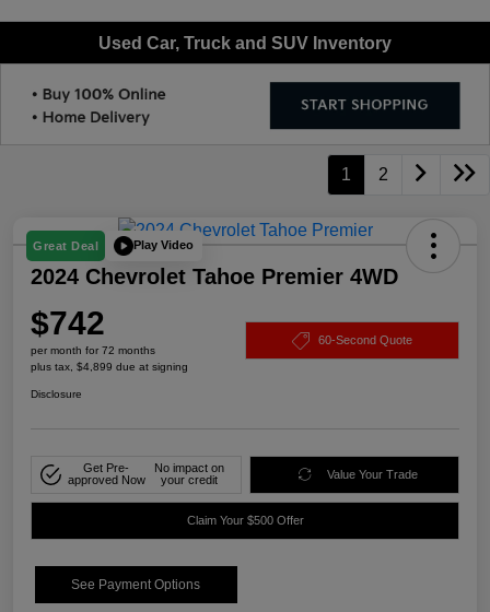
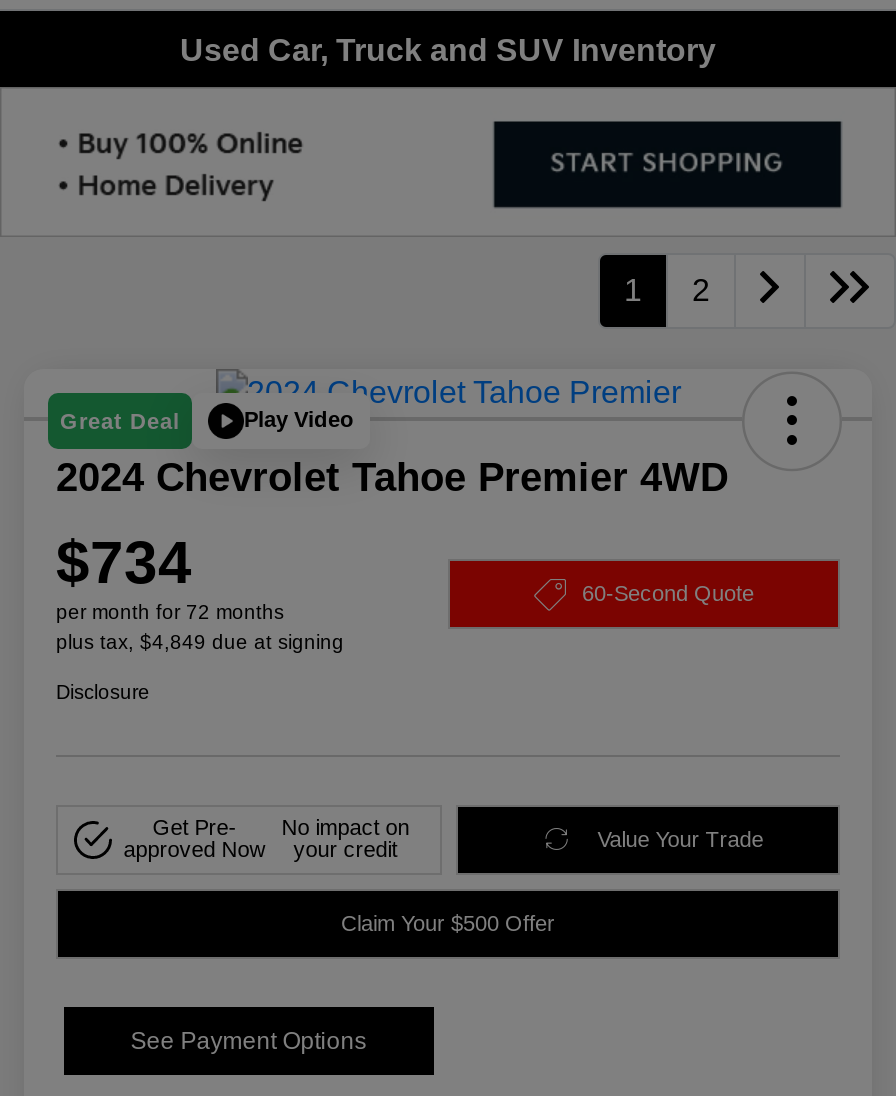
[31,305,105,341] $742 -> [56,529,192,595] $734
[31,360,188,372] plus tax, $4,899 due at signing -> [56,631,344,653] plus tax, $4,849 due at signing

